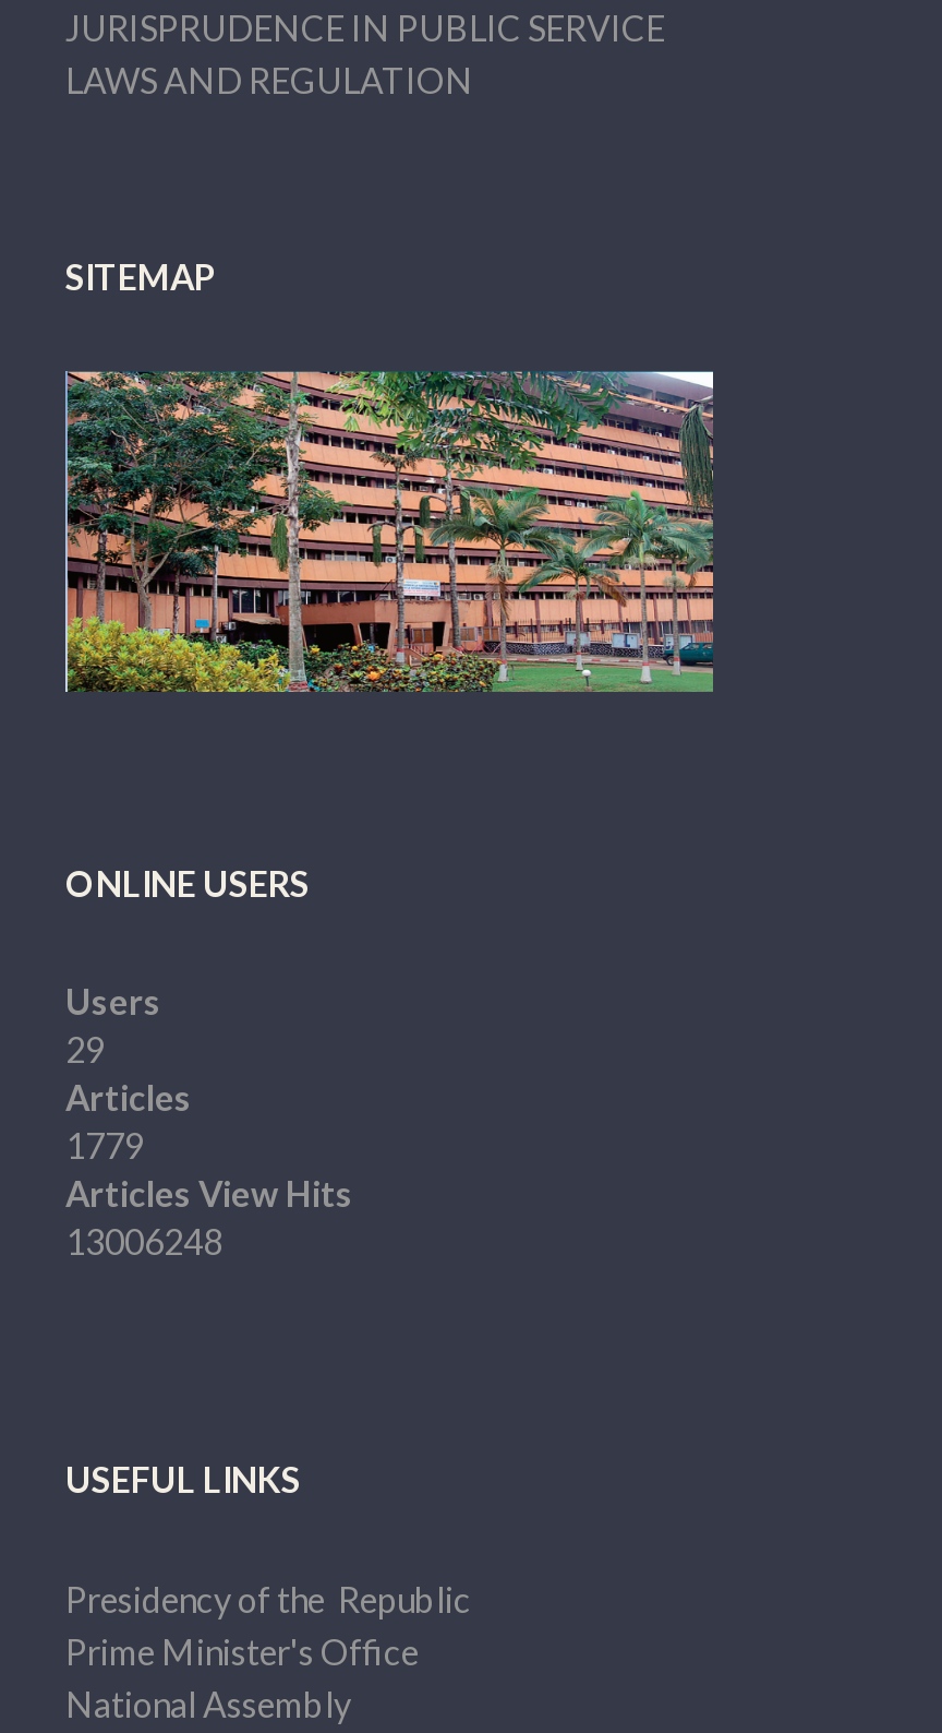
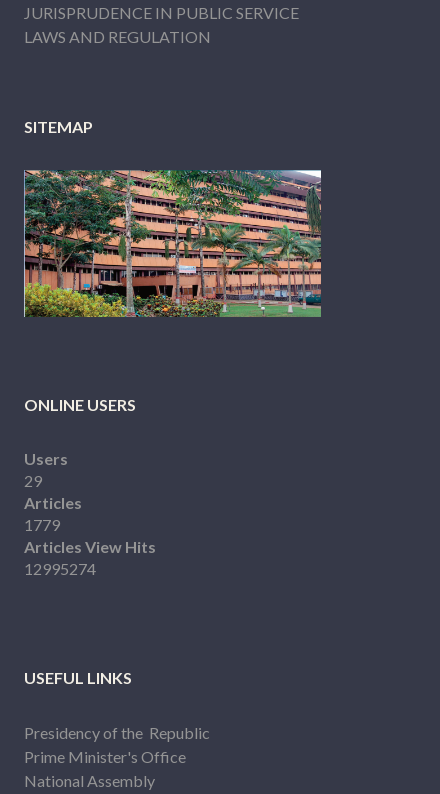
[65,1221,222,1262] 13006248 -> [24,559,96,578] 12995274

